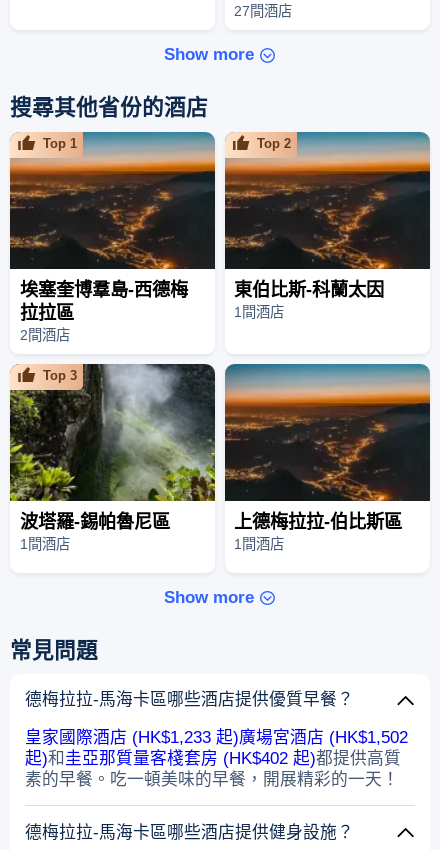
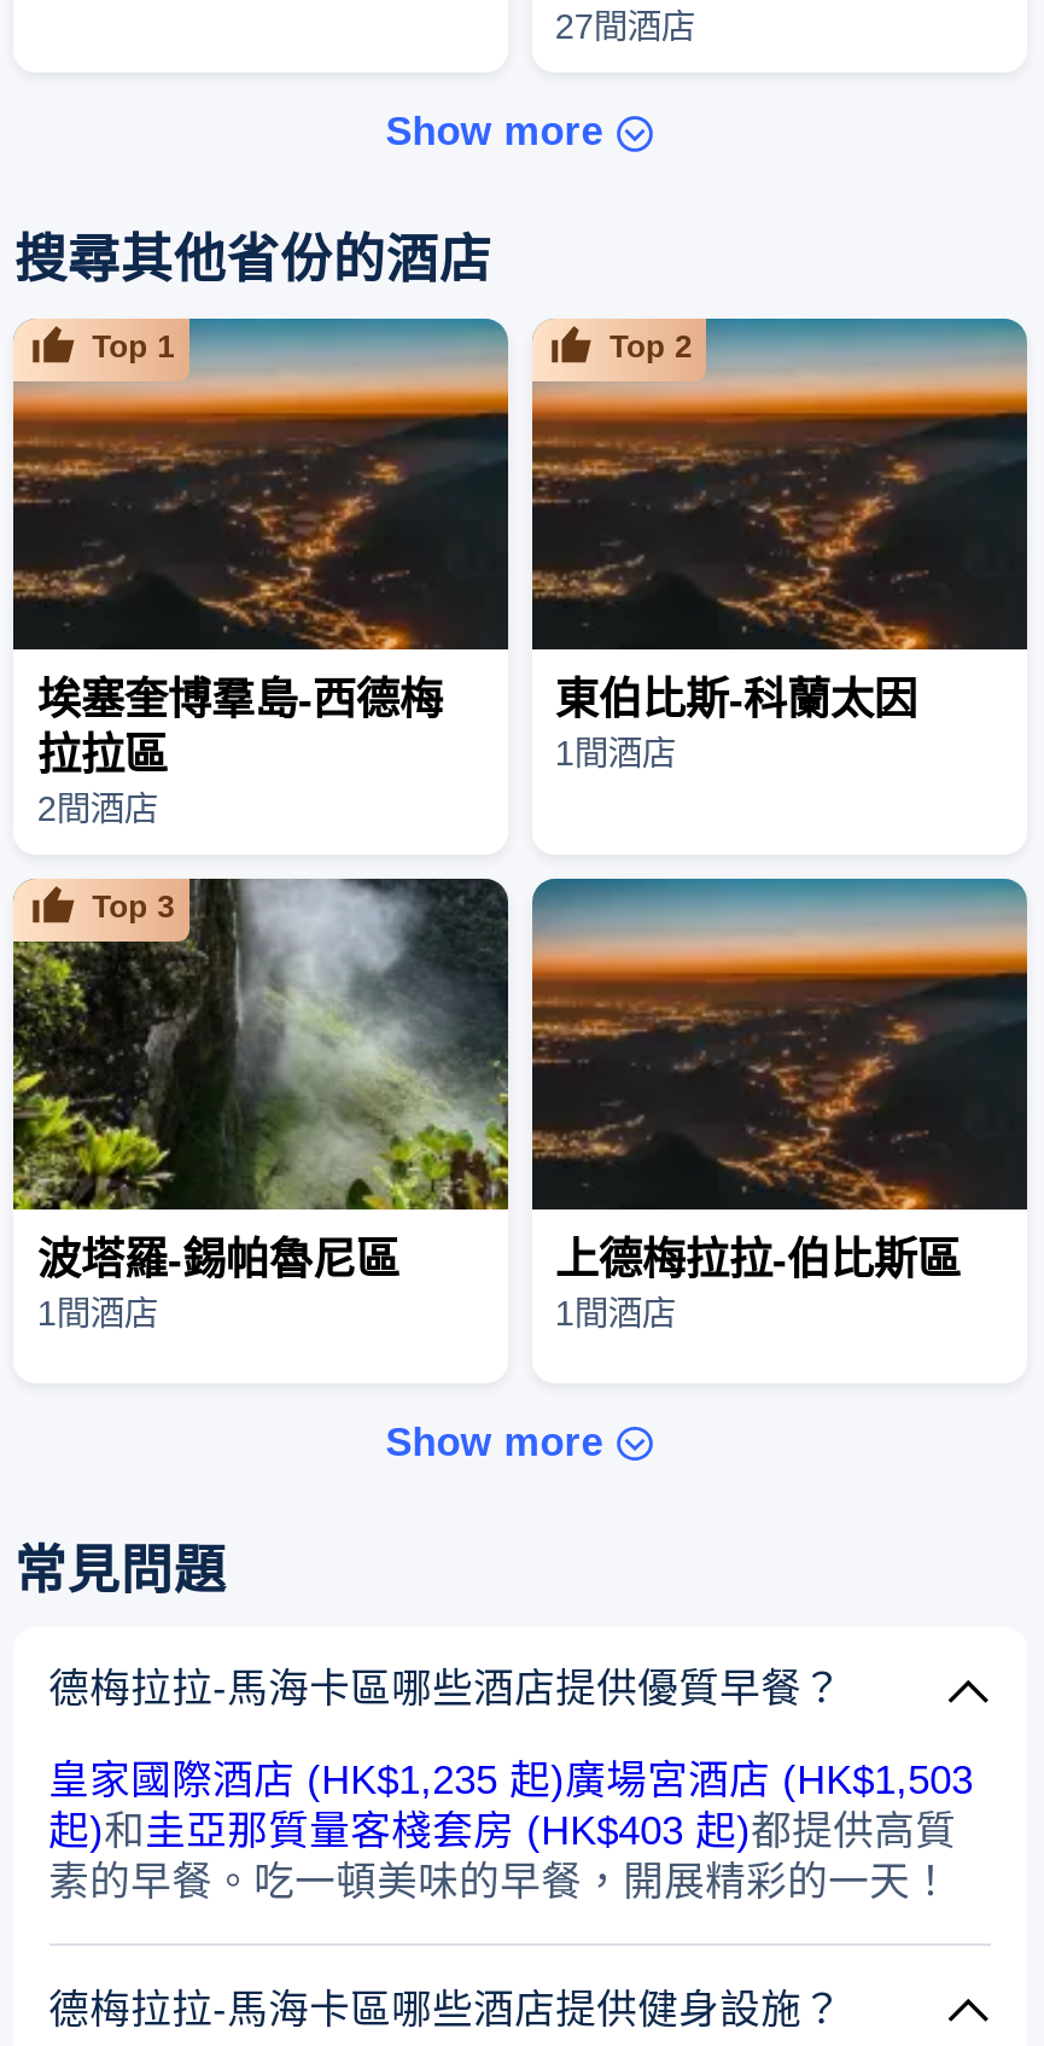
[25,728,408,747] 皇家國際酒店 (HK$1,233 起)廣場宮酒店 (HK$1,502 -> [49,1758,973,1804] 皇家國際酒店 (HK$1,235 起)廣場宮酒店 (HK$1,503
[25,749,401,768] 起)和圭亞那質量客棧套房 (HK$402 起)都提供高質 -> [49,1809,956,1855] 起)和圭亞那質量客棧套房 (HK$403 起)都提供高質

